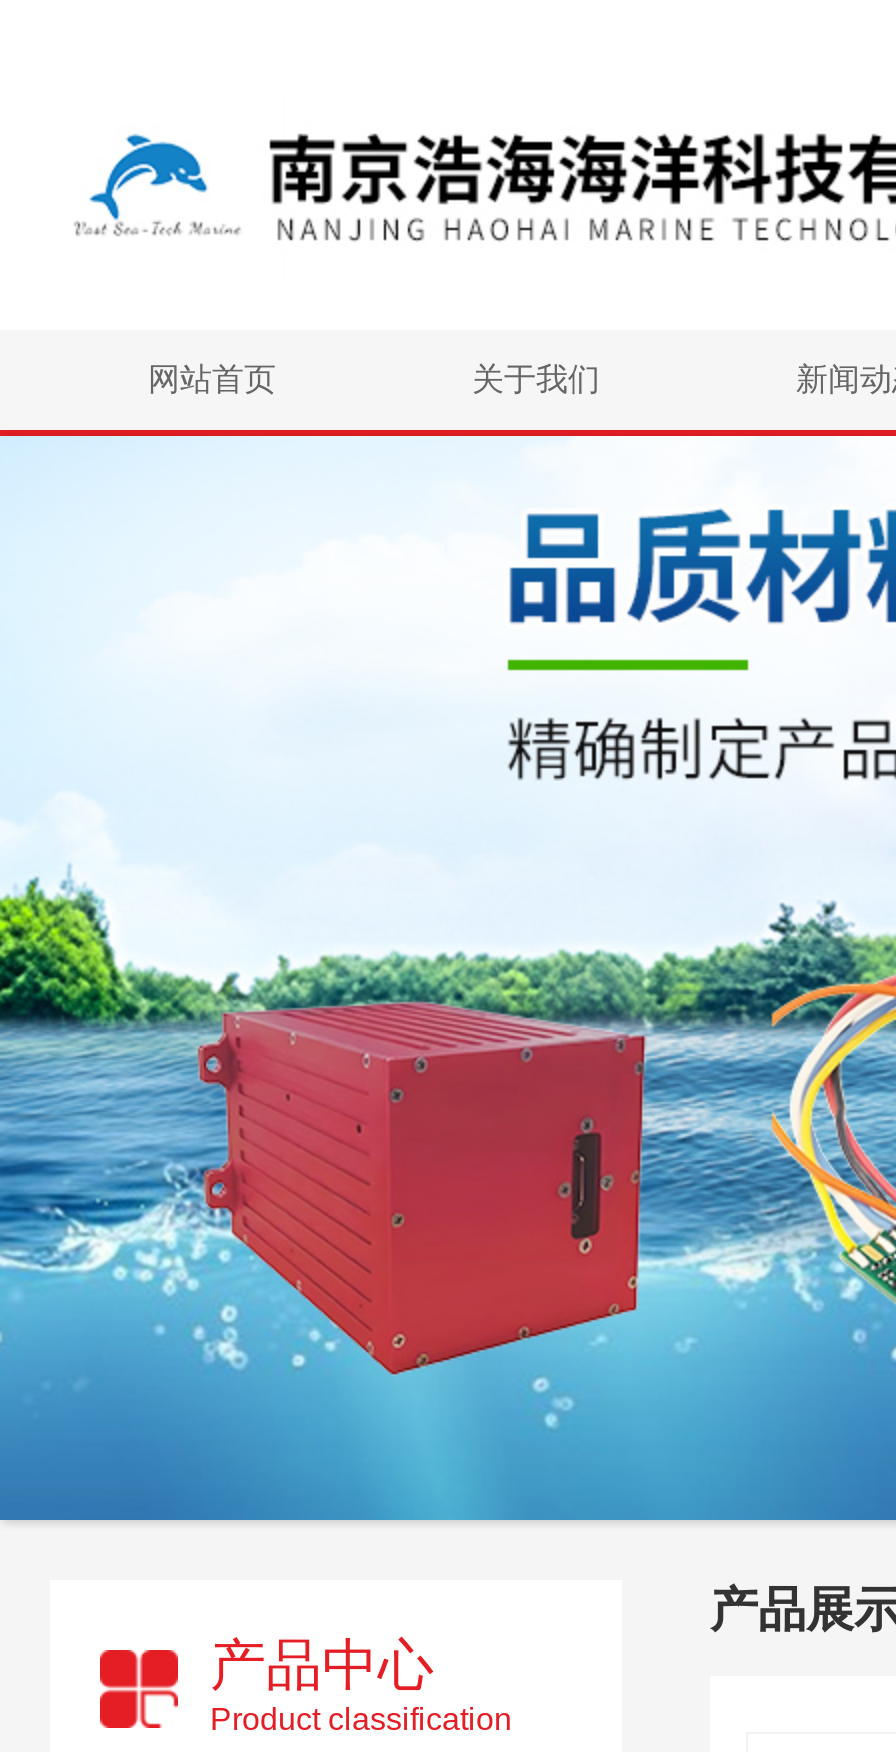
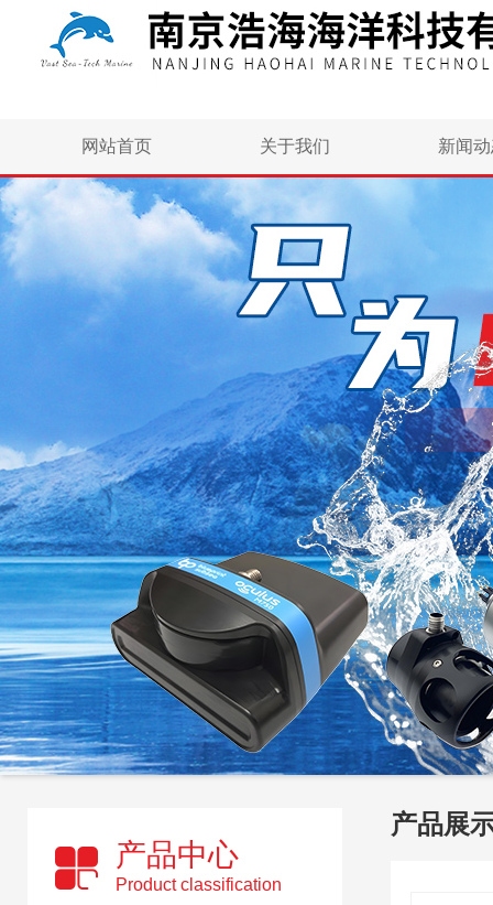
[6,434,890,1522] [image] -> [3,176,490,775] [image]

